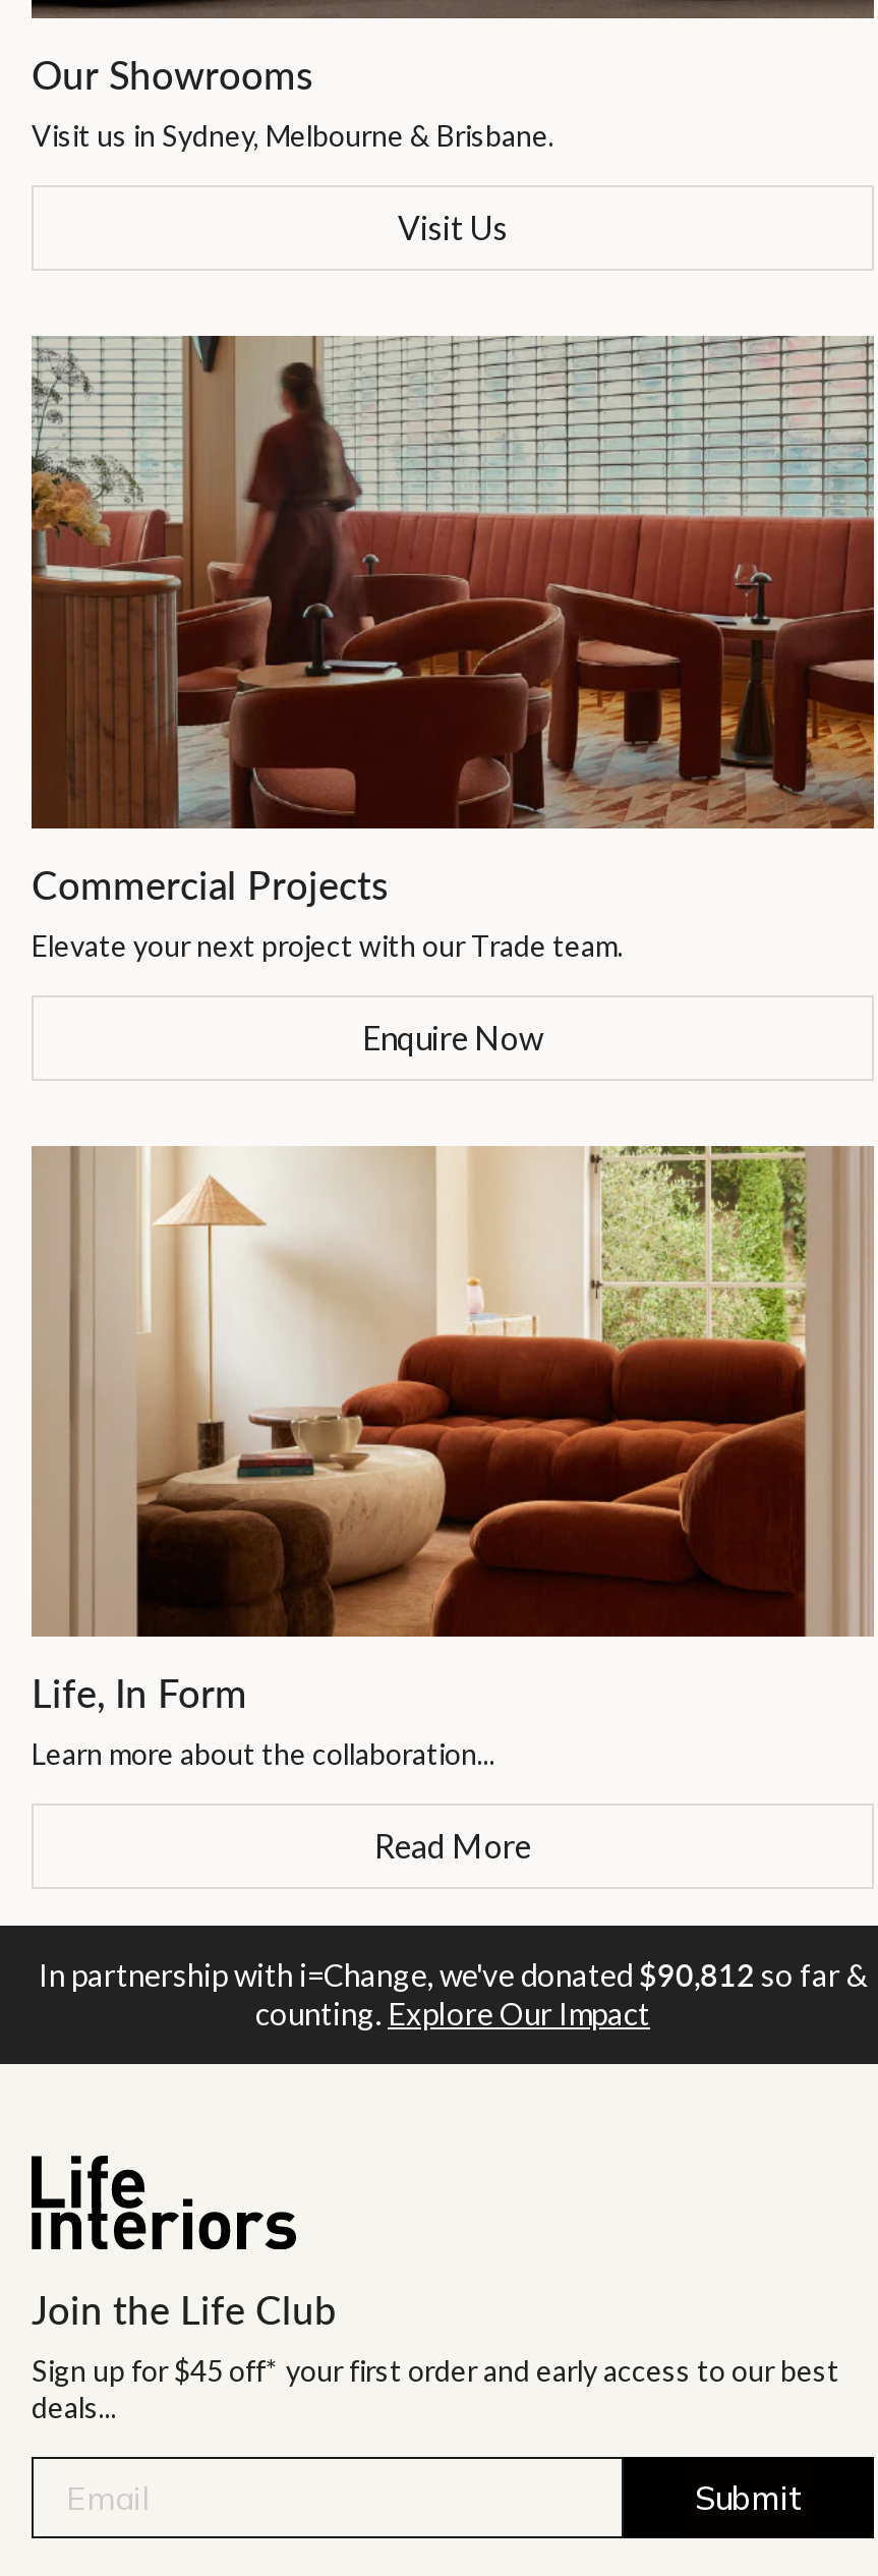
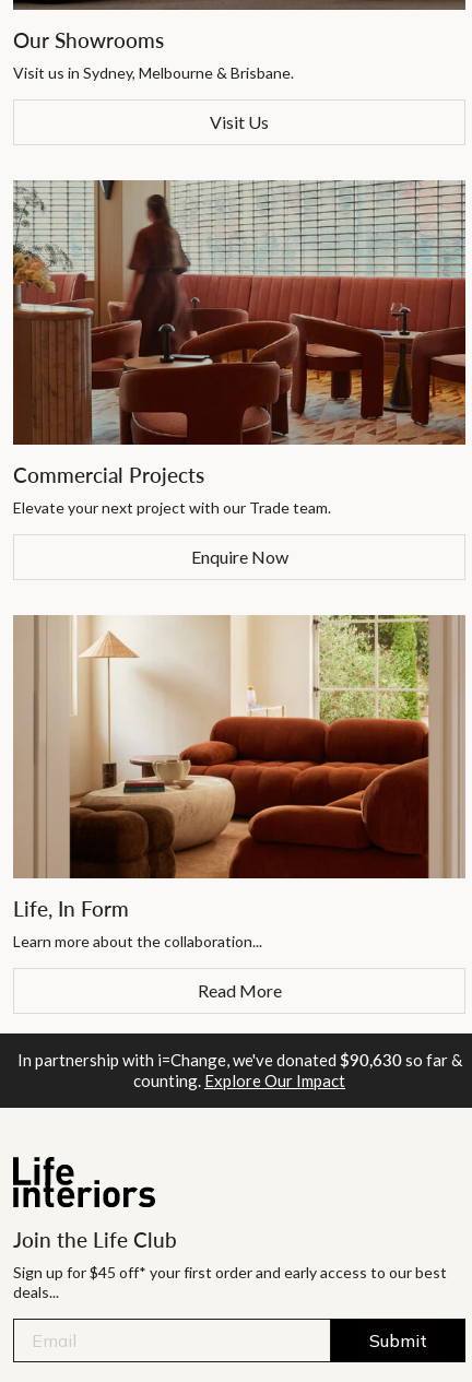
[39,1957,867,1994] In partnership with i=Change, we've donated $90,812 so far & -> [17,1050,462,1070] In partnership with i=Change, we've donated $90,630 so far &

